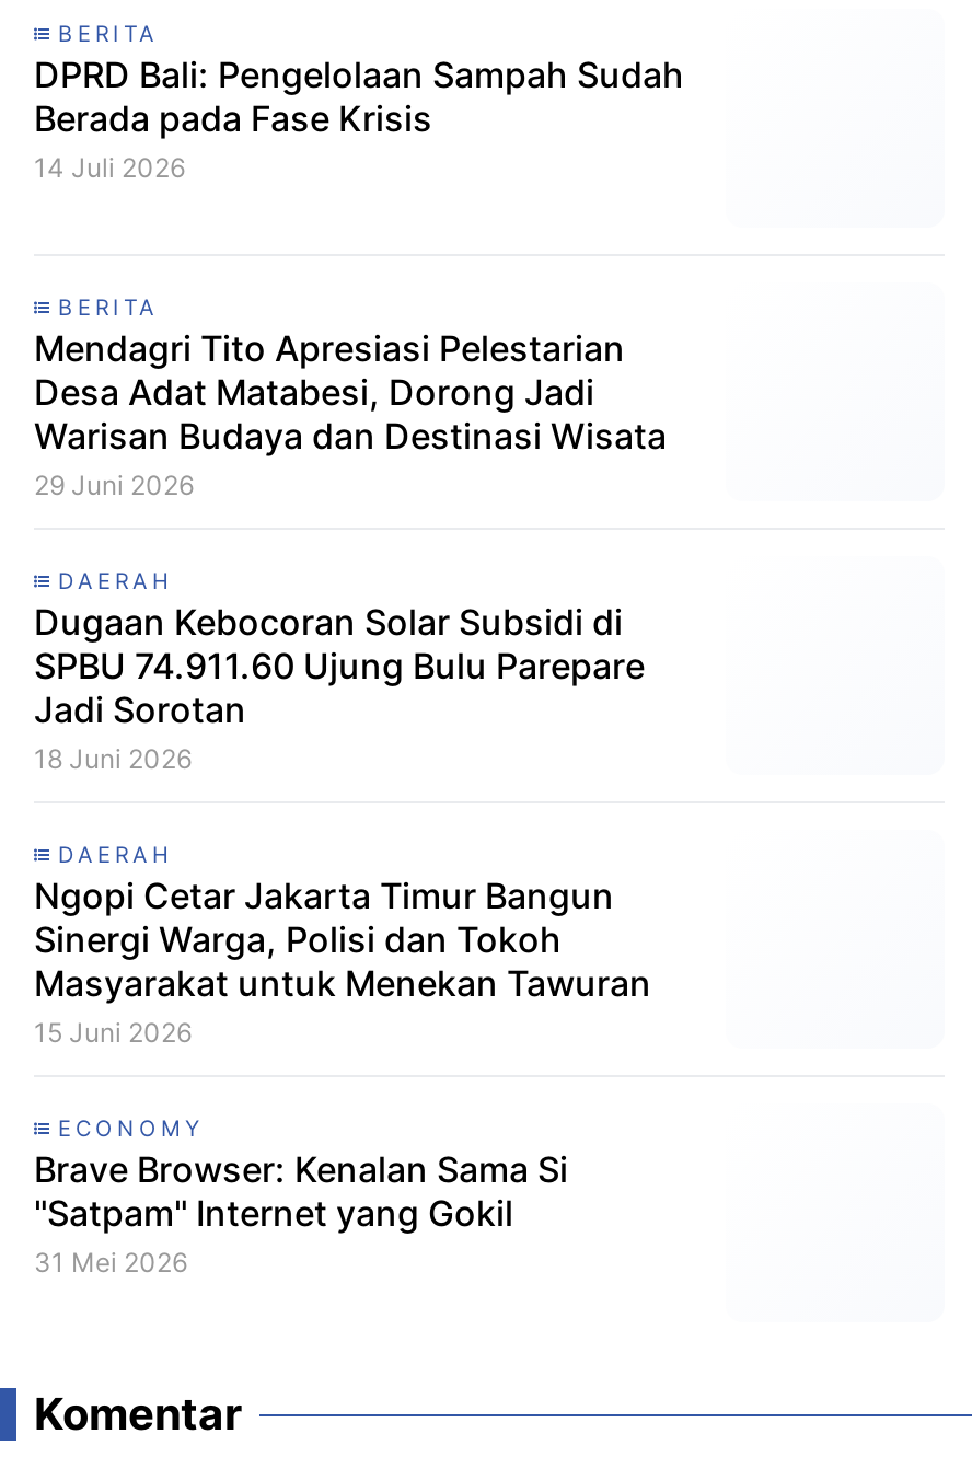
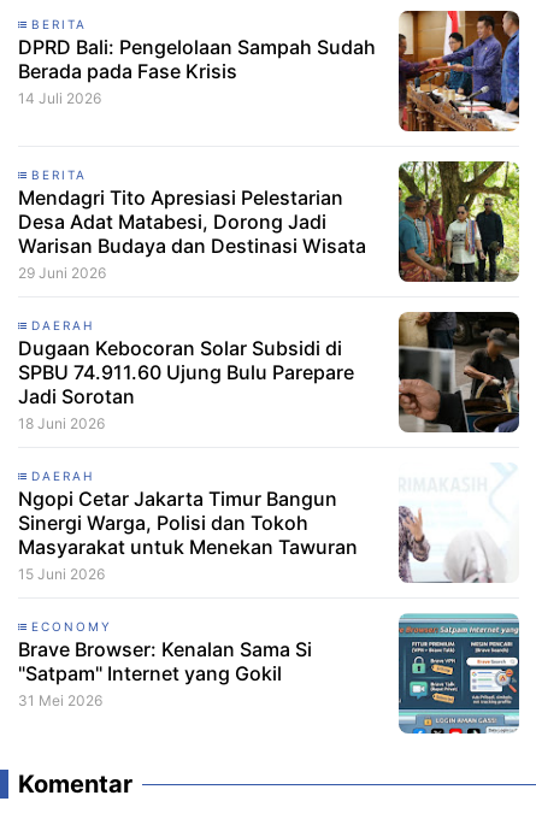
none -> [397,10,520,132] [image]
none -> [397,160,520,283] [image]
none -> [397,311,520,434] [image]
none -> [397,505,505,584] [image]
none -> [397,613,520,735] [image]

